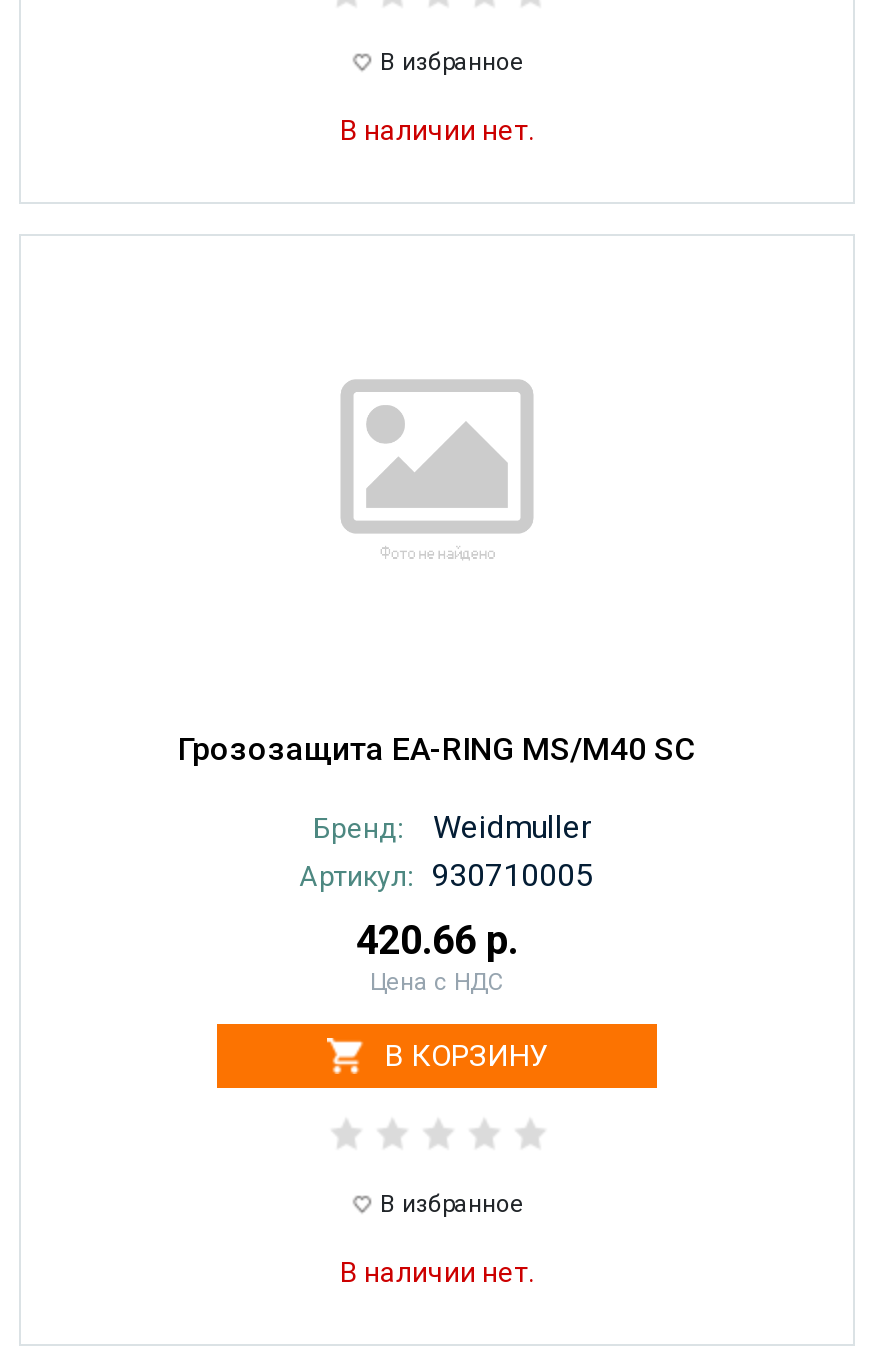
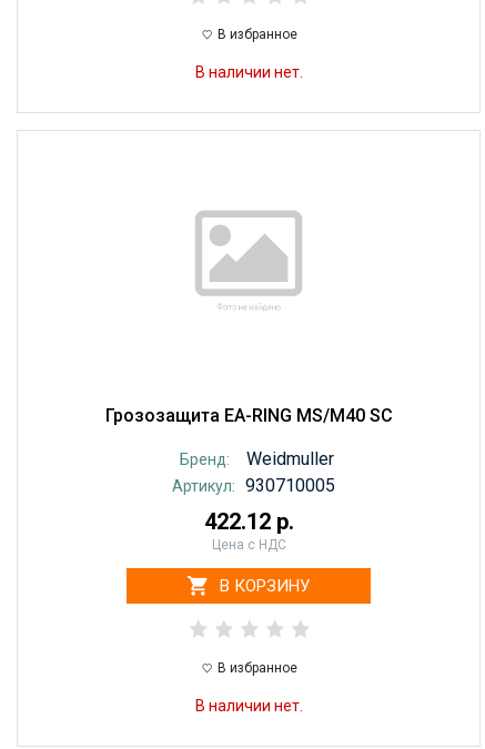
[356,916,518,964] 420.66 р. -> [204,508,294,535] 422.12 р.

